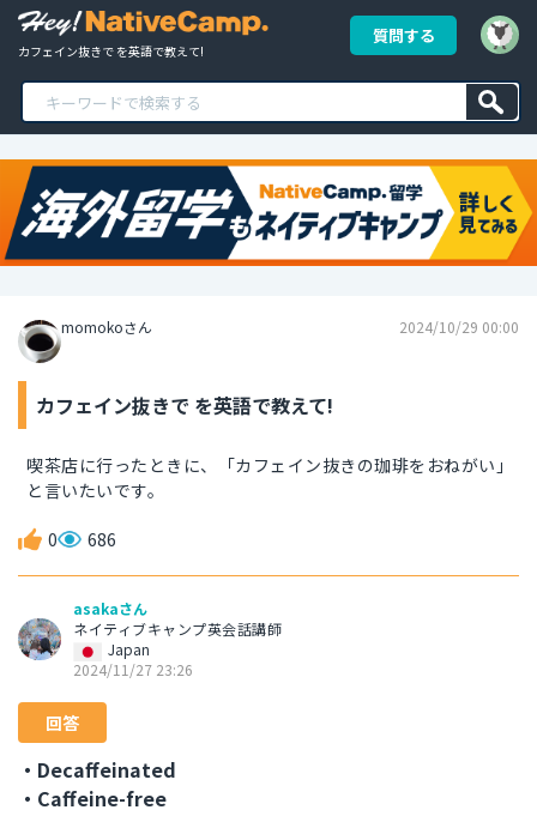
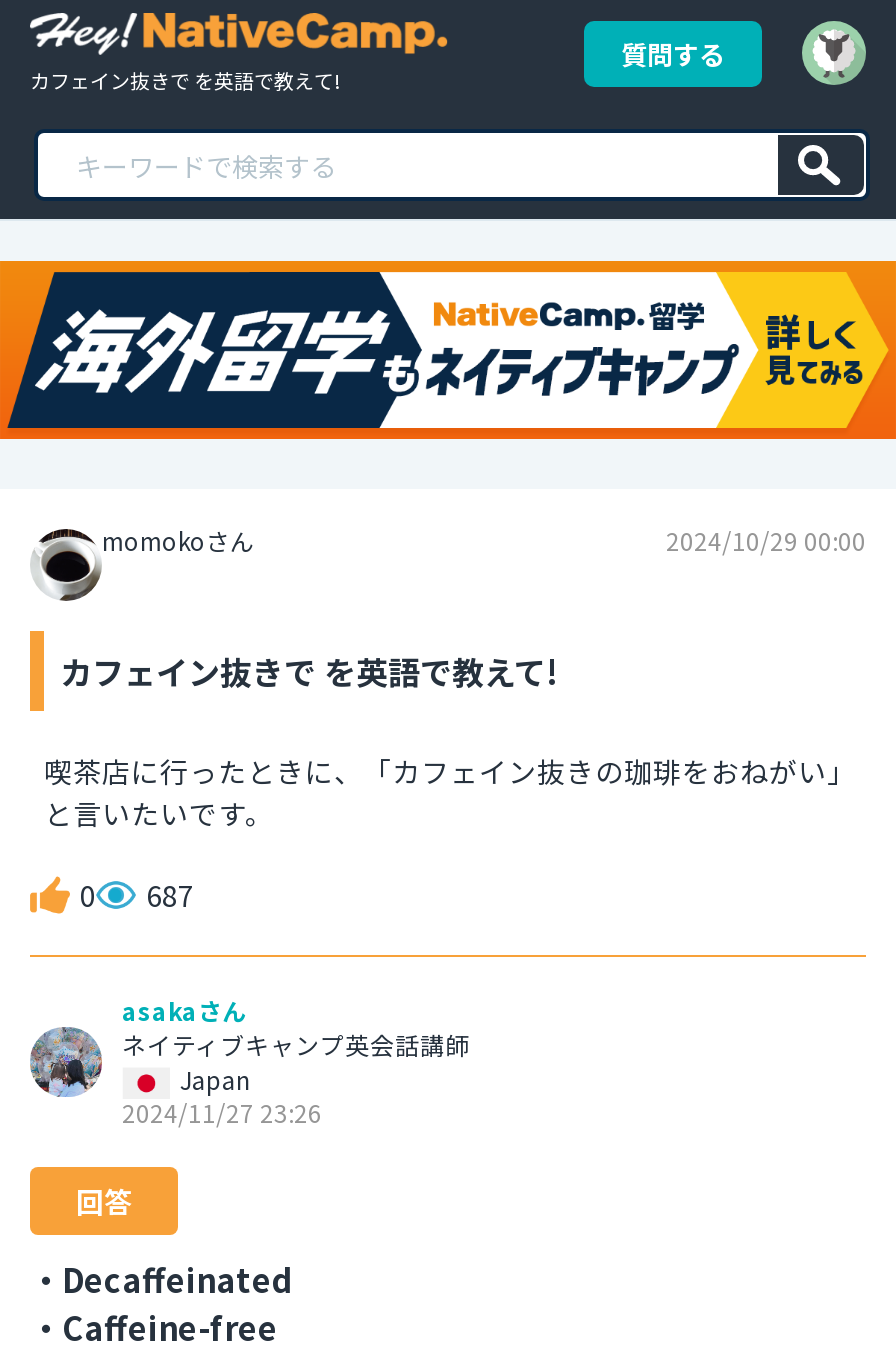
[48,528,116,552] 0 686 -> [80,876,194,916] 0 687

